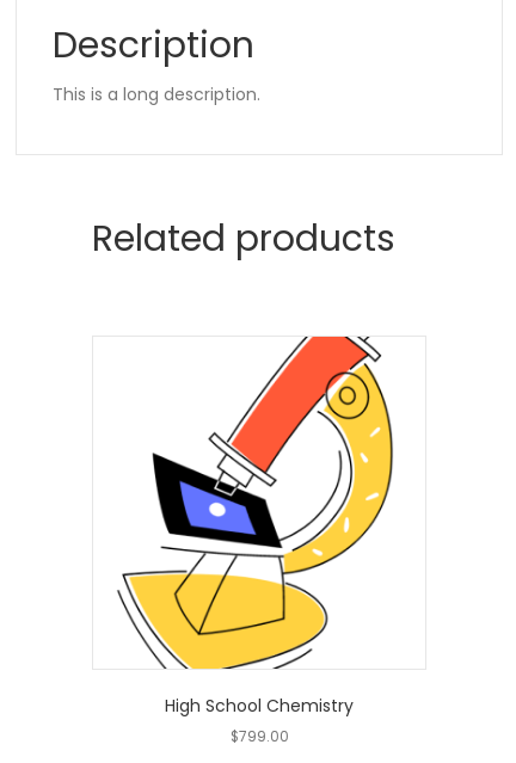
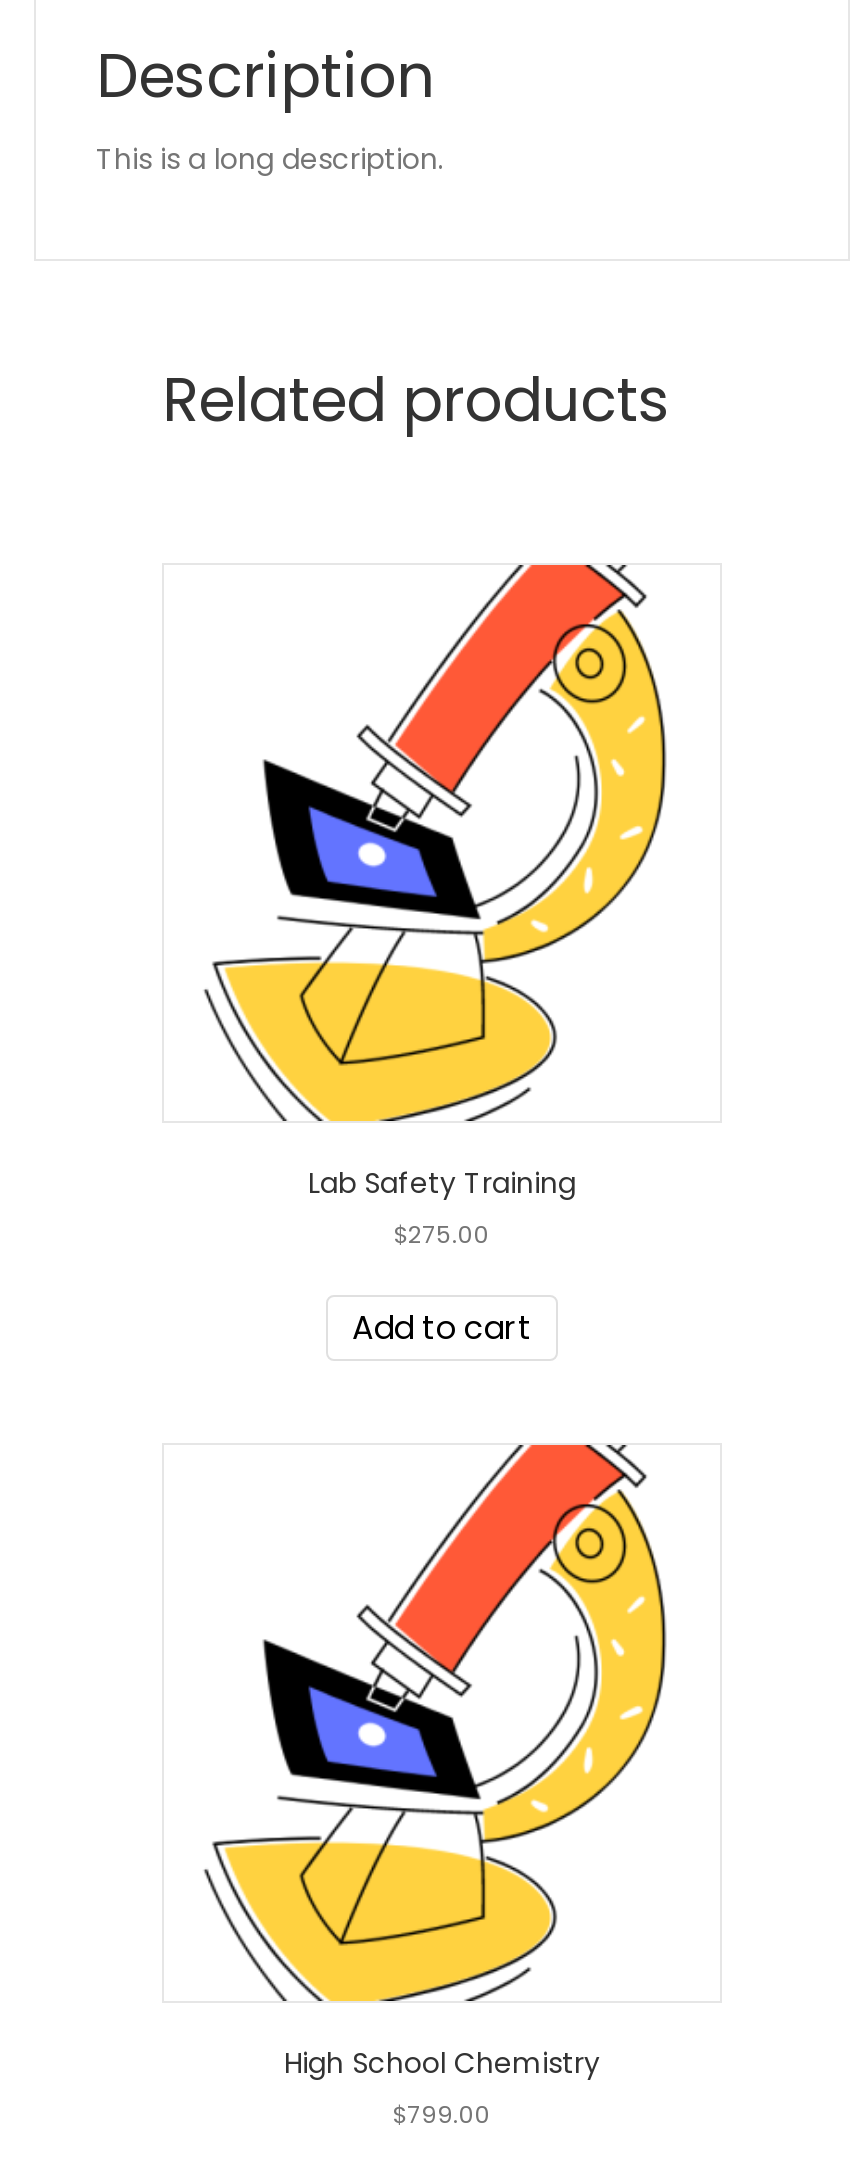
none -> [308,1162,576,1350] Lab Safety Training | $275.00 | Add to cart

